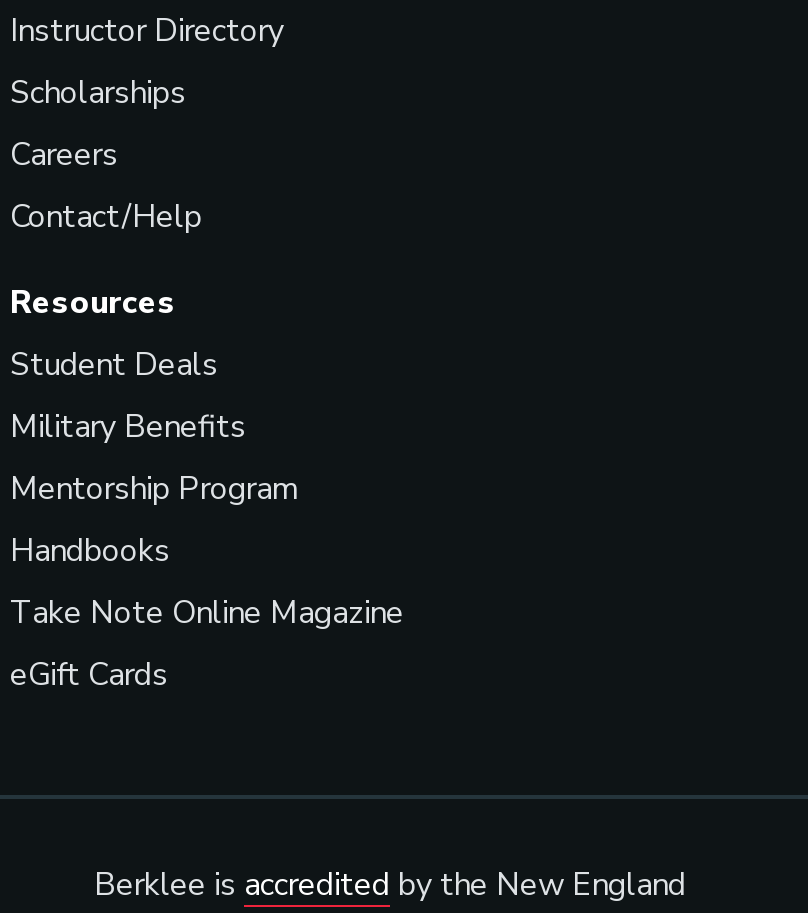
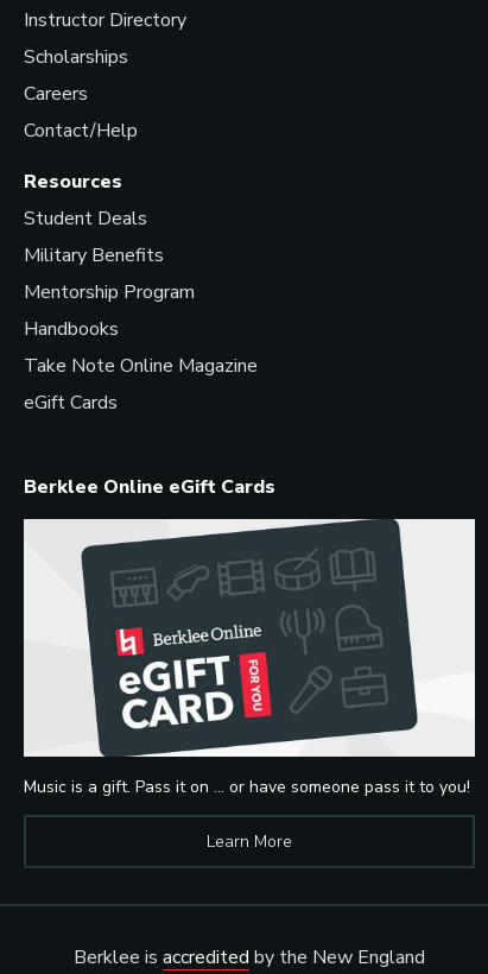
none -> [23,518,476,853] [image] | Music is a gift. Pass it on … or have someone pass it to you! | Learn More
none -> [24,474,275,501] Berklee Online eGift Cards

